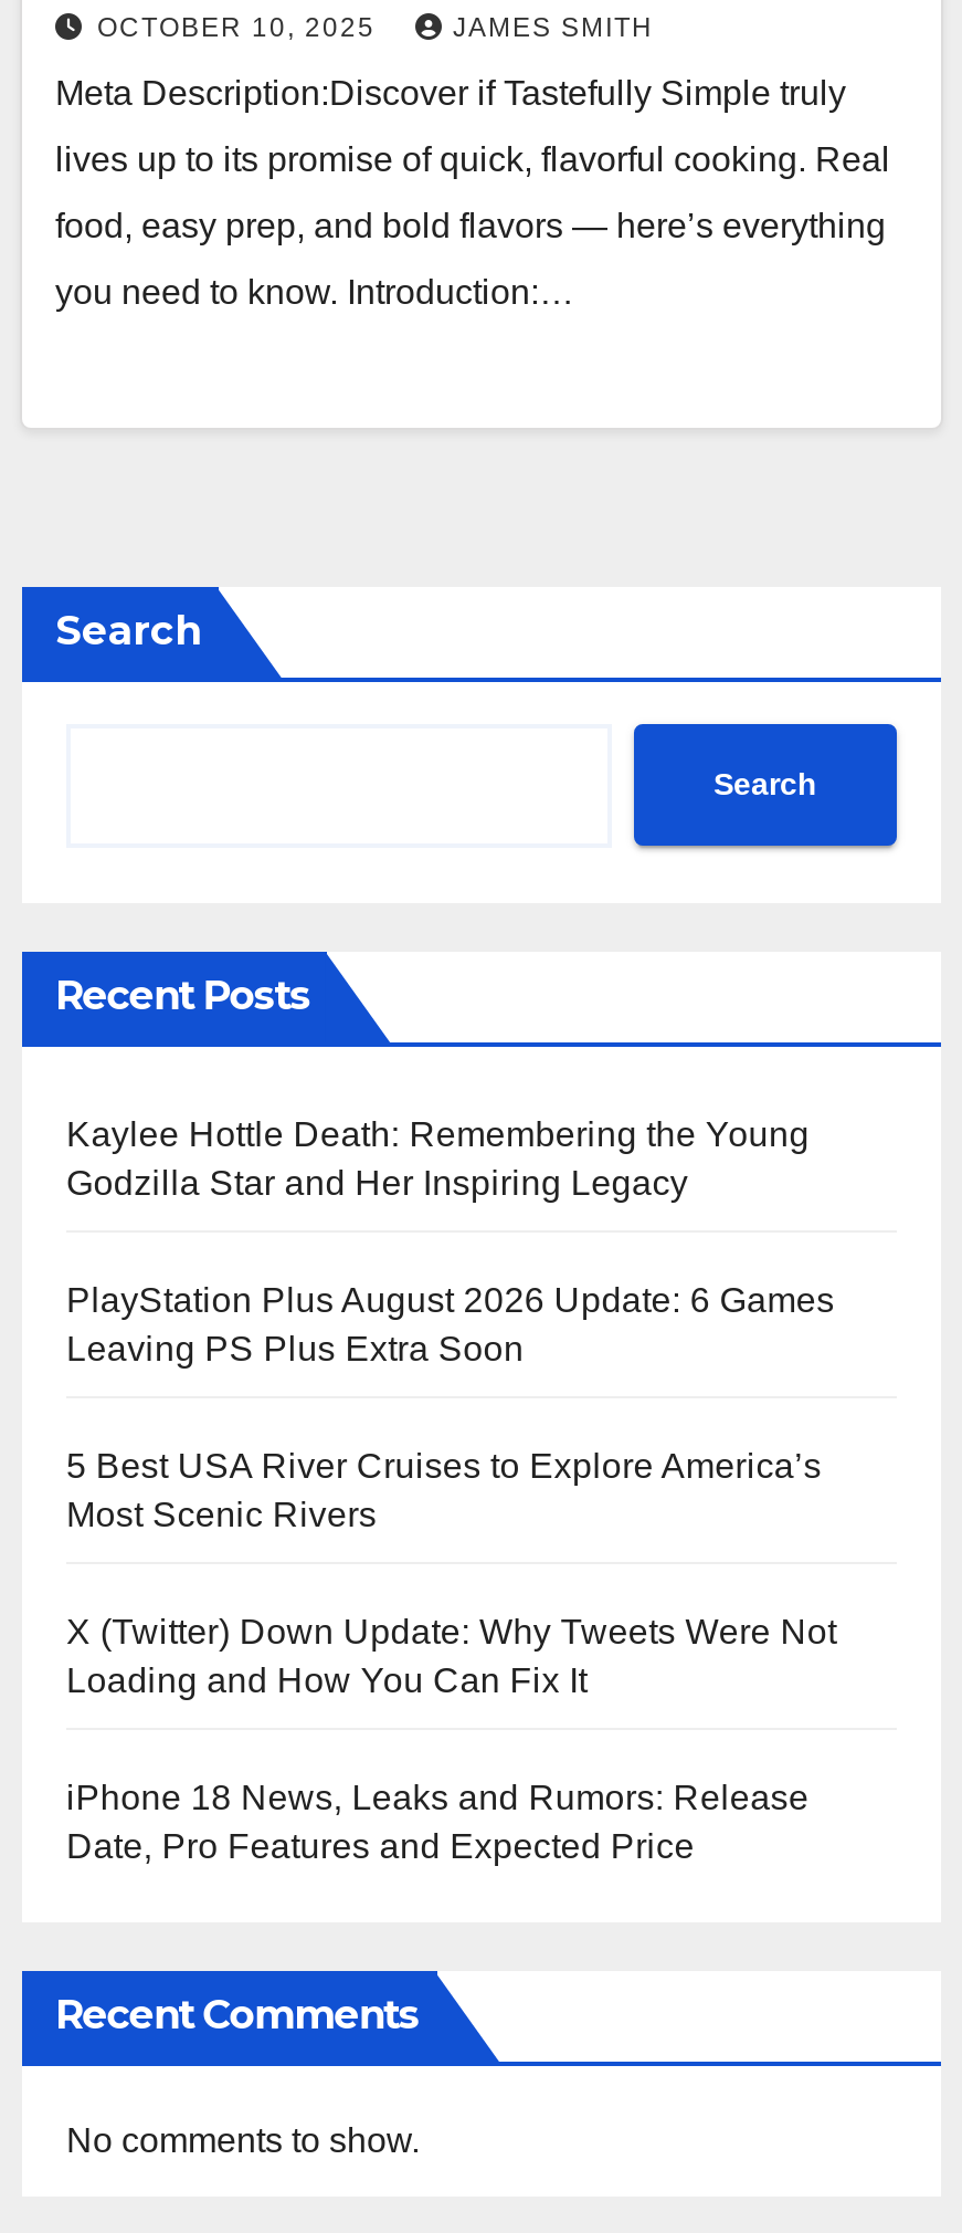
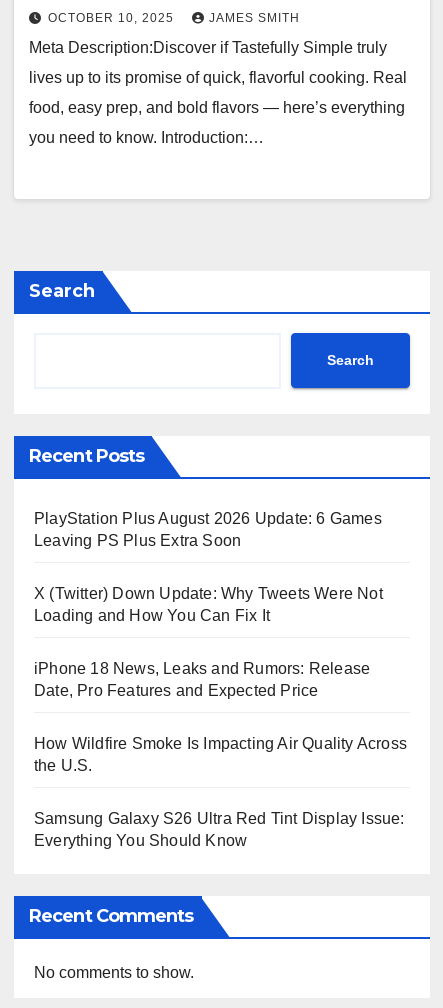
[66,1116,809,1202] Kaylee Hottle Death: Remembering the Young | Godzilla Star and Her Inspiring Legacy -> none
moved [66,1282,835,1368] -> [34,510,382,549]: PlayStation Plus August 2026 Update: 6 Games | Leaving PS Plus Extra Soon
[66,1447,822,1534] 5 Best USA River Cruises to Explore America’s | Most Scenic Rivers -> none
moved [66,1613,837,1865] -> [34,585,383,699]: X (Twitter) Down Update: Why Tweets Were Not | Loading and How You Can Fix It | iPhone 18 News, Leaks and Rumors: Release | Date, Pro Features and Expected Price
none -> [34,735,407,849] How Wildfire Smoke Is Impacting Air Quality Across | the U.S. | Samsung Galaxy S26 Ultra Red Tint Display Issue: | Everything You Should Know

